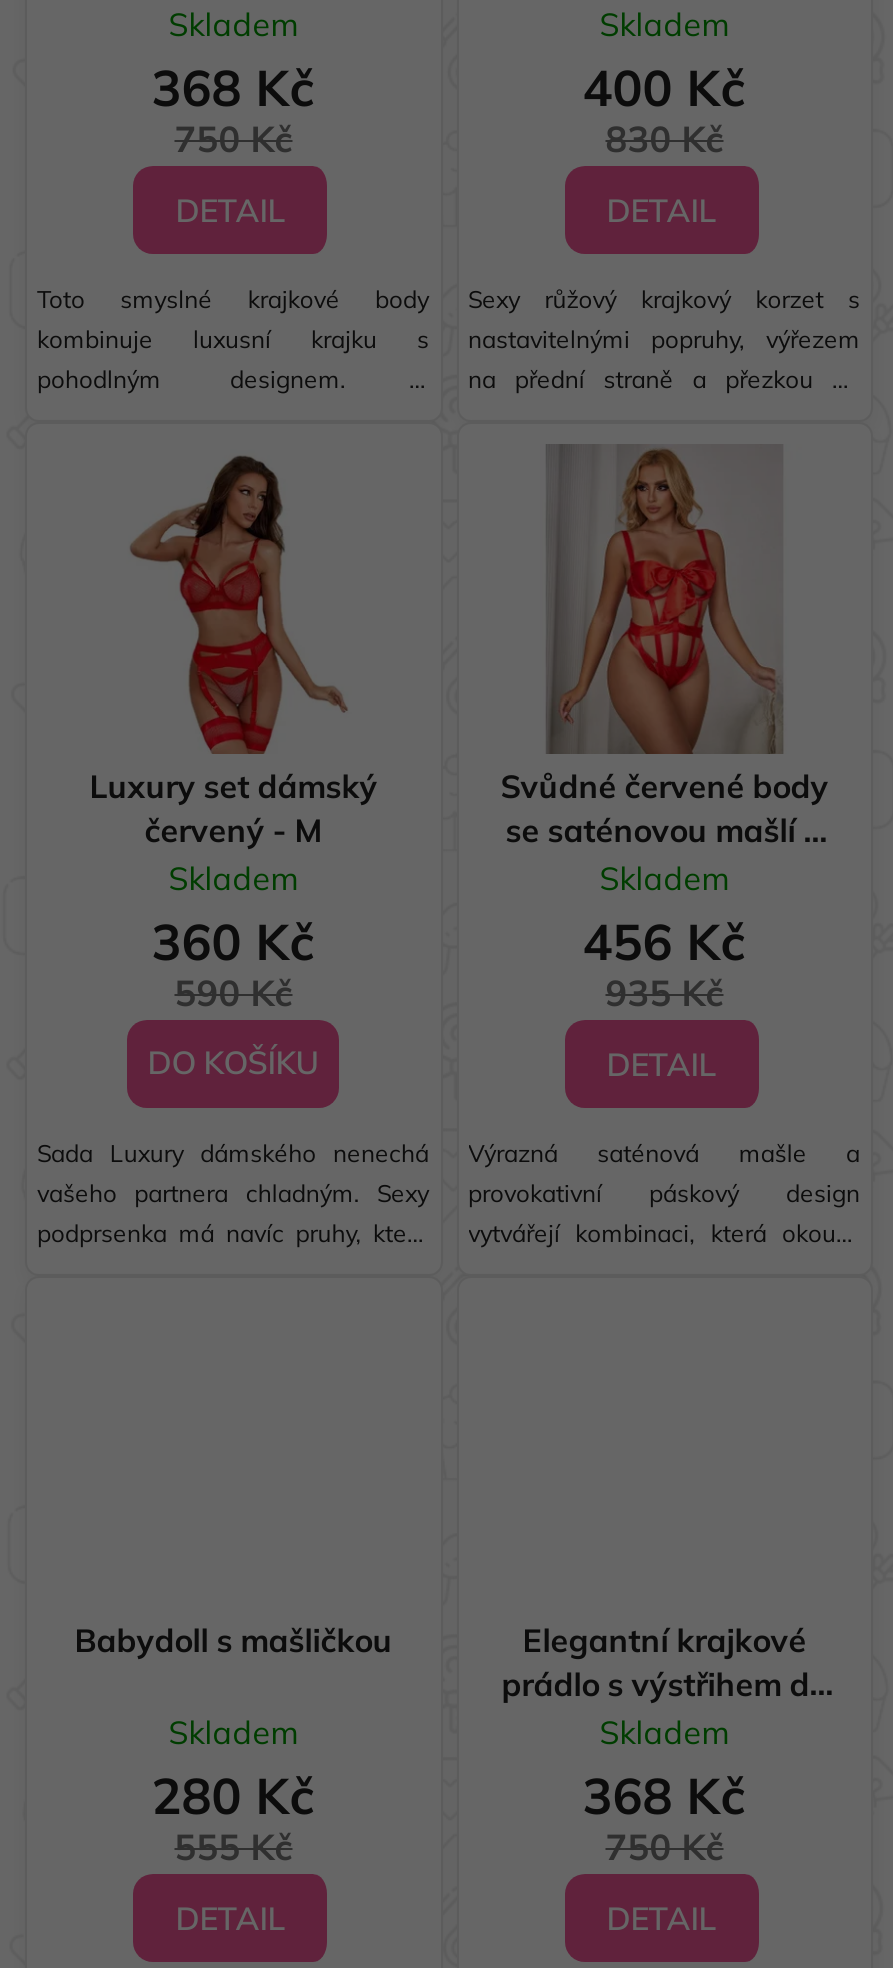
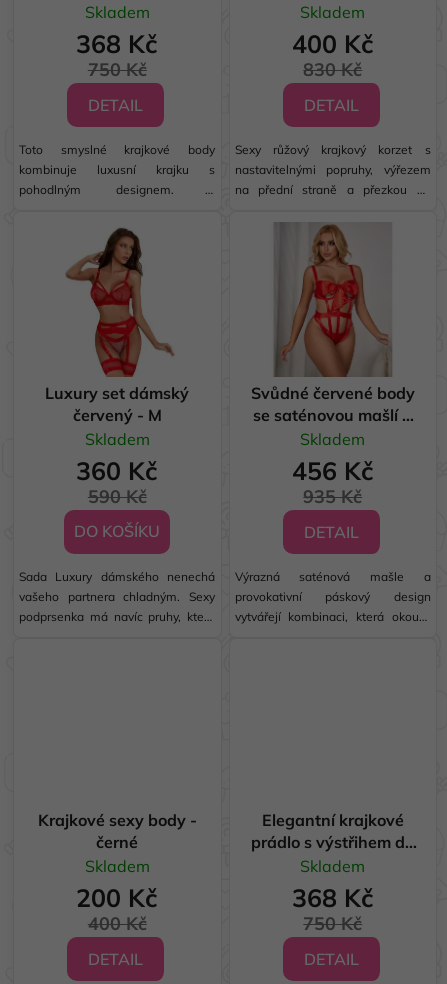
[75,1619,393,1659] Babydoll s mašličkou -> [38,809,197,851] Krajkové sexy body - | černé
[151,1763,315,1825] 280 Kč -> [76,881,158,912] 200 Kč
[175,1823,293,1869] 555 Kč -> [88,911,147,934] 400 Kč

